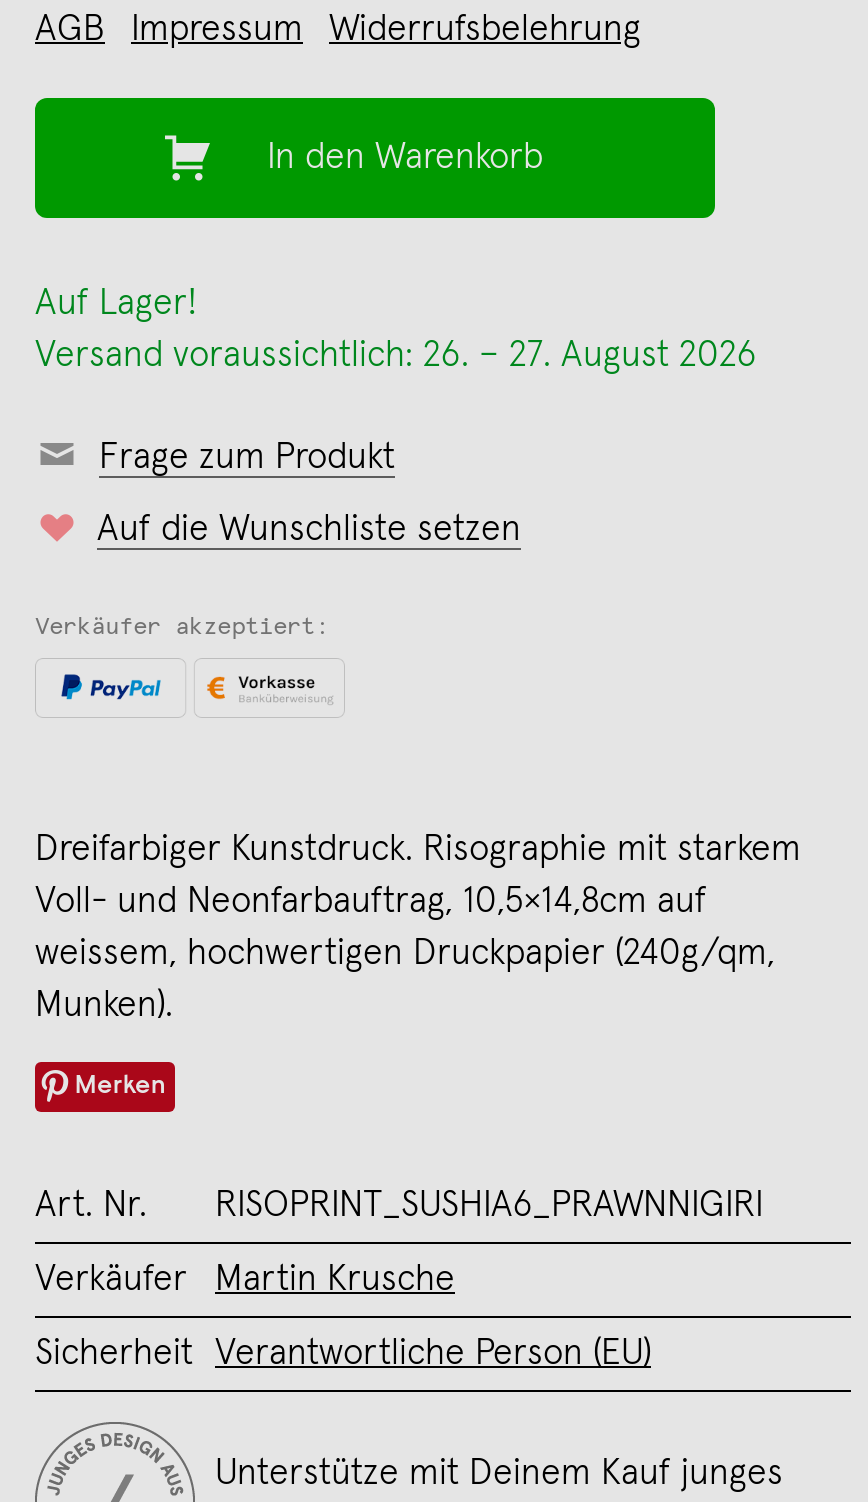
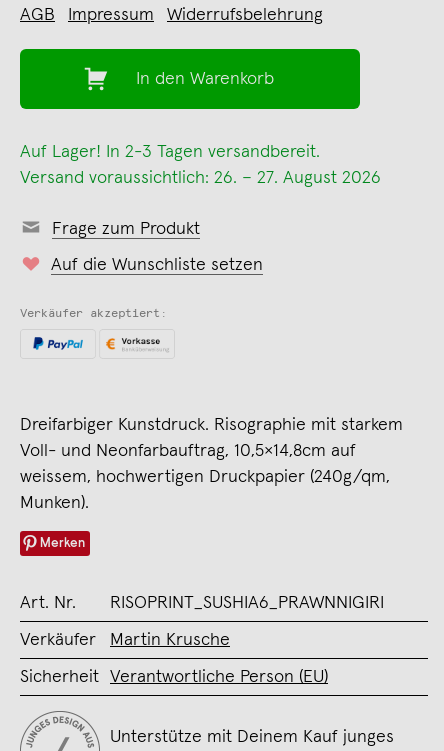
[35,285,197,321] Auf Lager! -> [20,143,320,161] Auf Lager! In 2-3 Tagen versandbereit.

